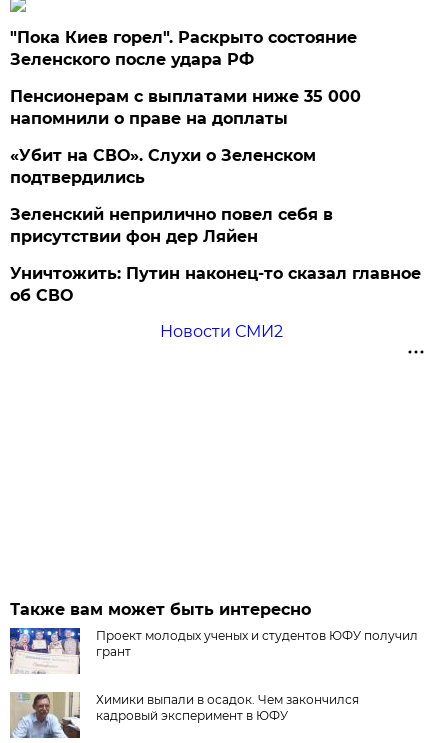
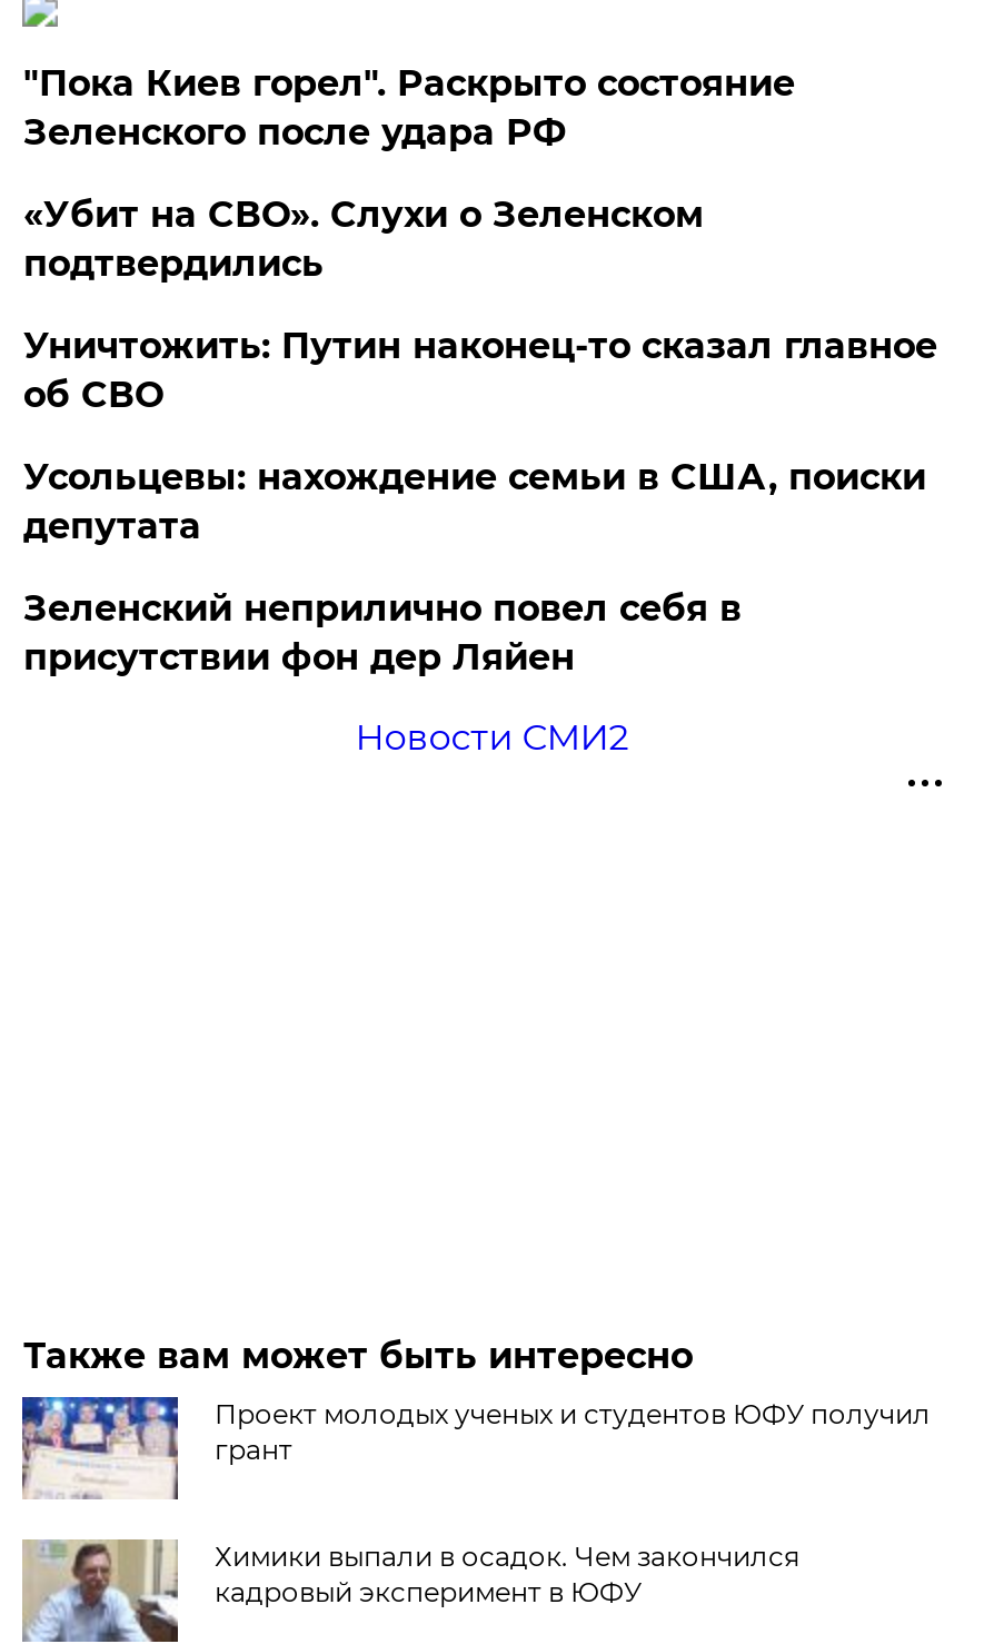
[10,87,361,128] Пенсионерам с выплатами ниже 35 000 | напомнили о праве на доплаты -> none
moved [10,146,316,187] -> [23,193,704,285]: «Убит на СВО». Слухи о Зеленском | подтвердились
none -> [23,456,926,547] Усольцевы: нахождение семьи в США, поиски | депутата
moved [10,205,333,246] -> [23,587,741,678]: Зеленский неприлично повел cебя в | присутствии фон дер Ляйен
moved [10,264,421,305] -> [23,325,937,416]: Уничтожить: Путин наконец-то сказал главное | об СВО

